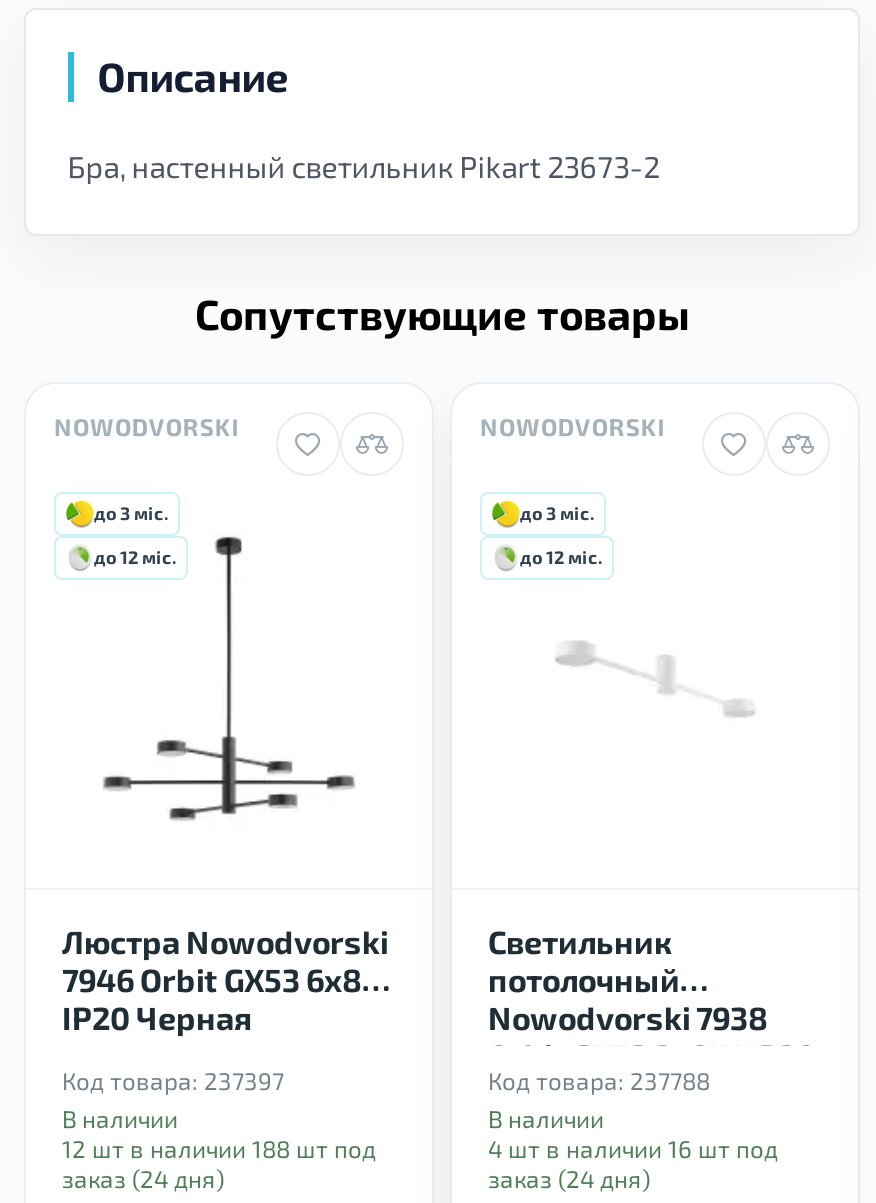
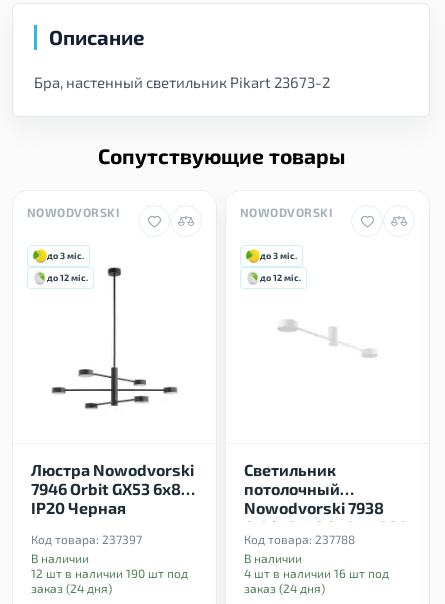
[62,1134,376,1162] 12 шт в наличии 188 шт под -> [31,566,188,580] 12 шт в наличии 190 шт под

